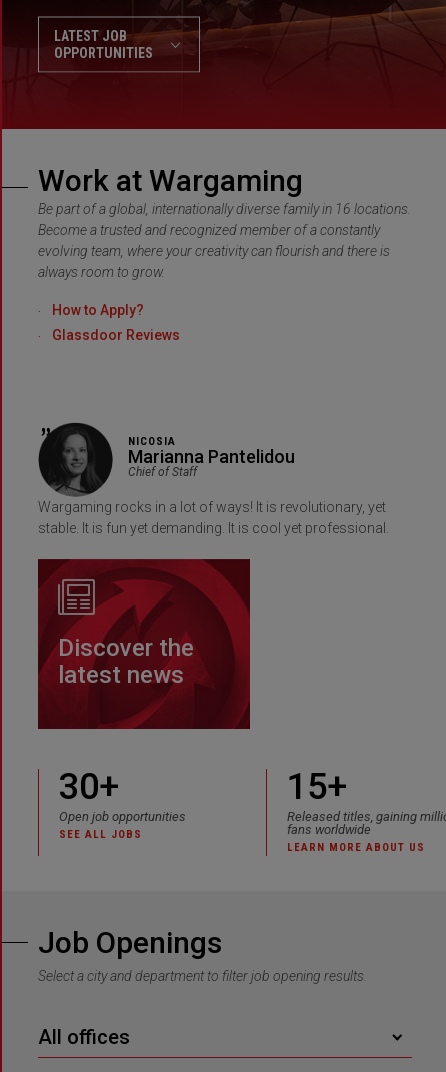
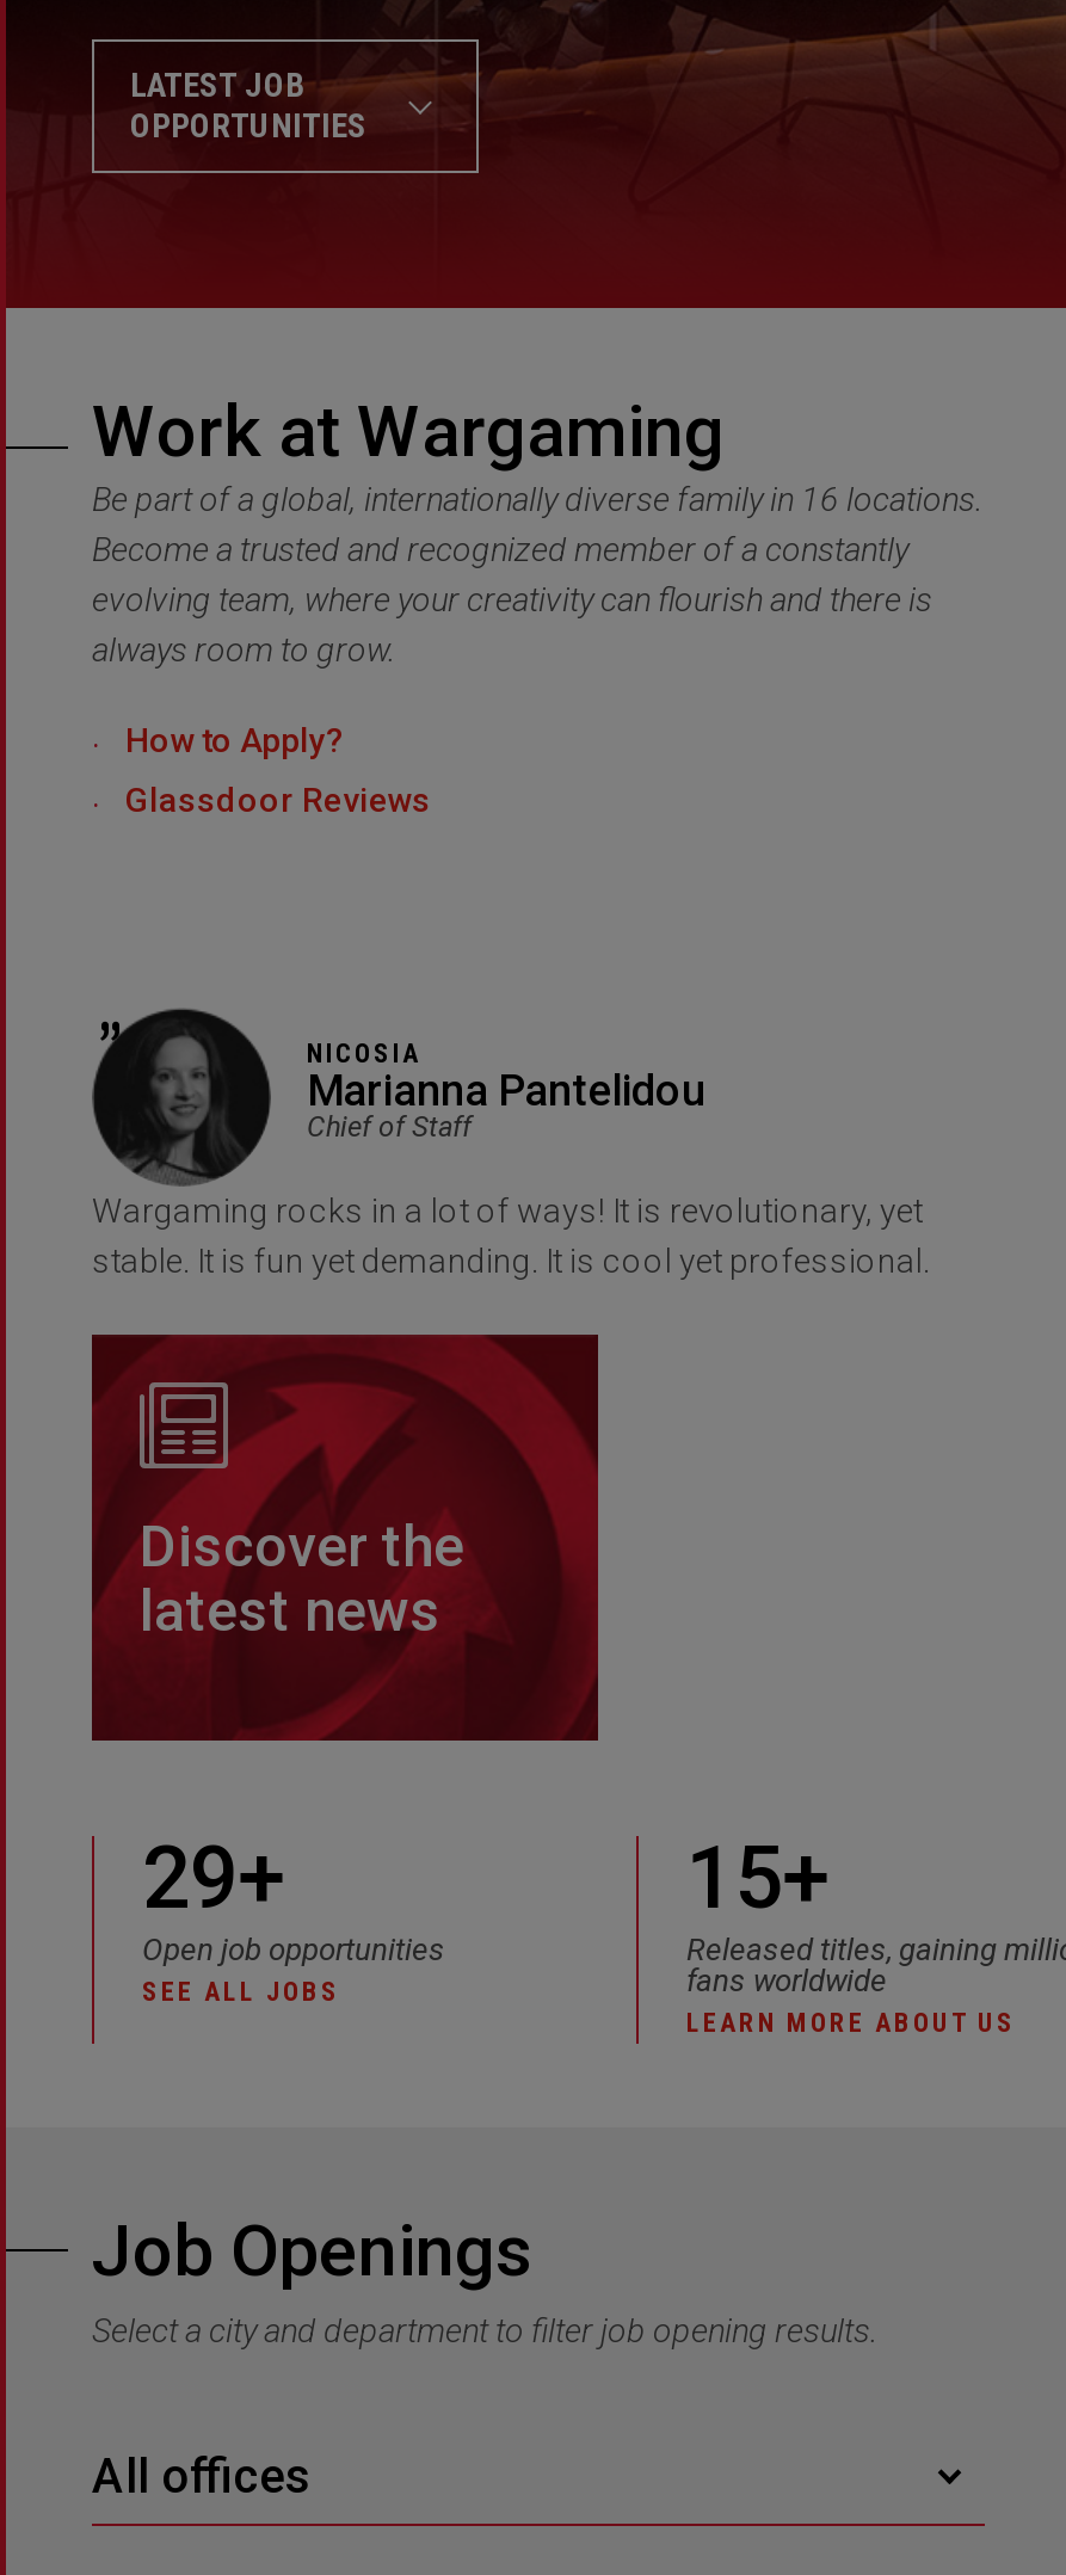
[59,766,119,808] 30+ -> [142,1829,285,1929] 29+

